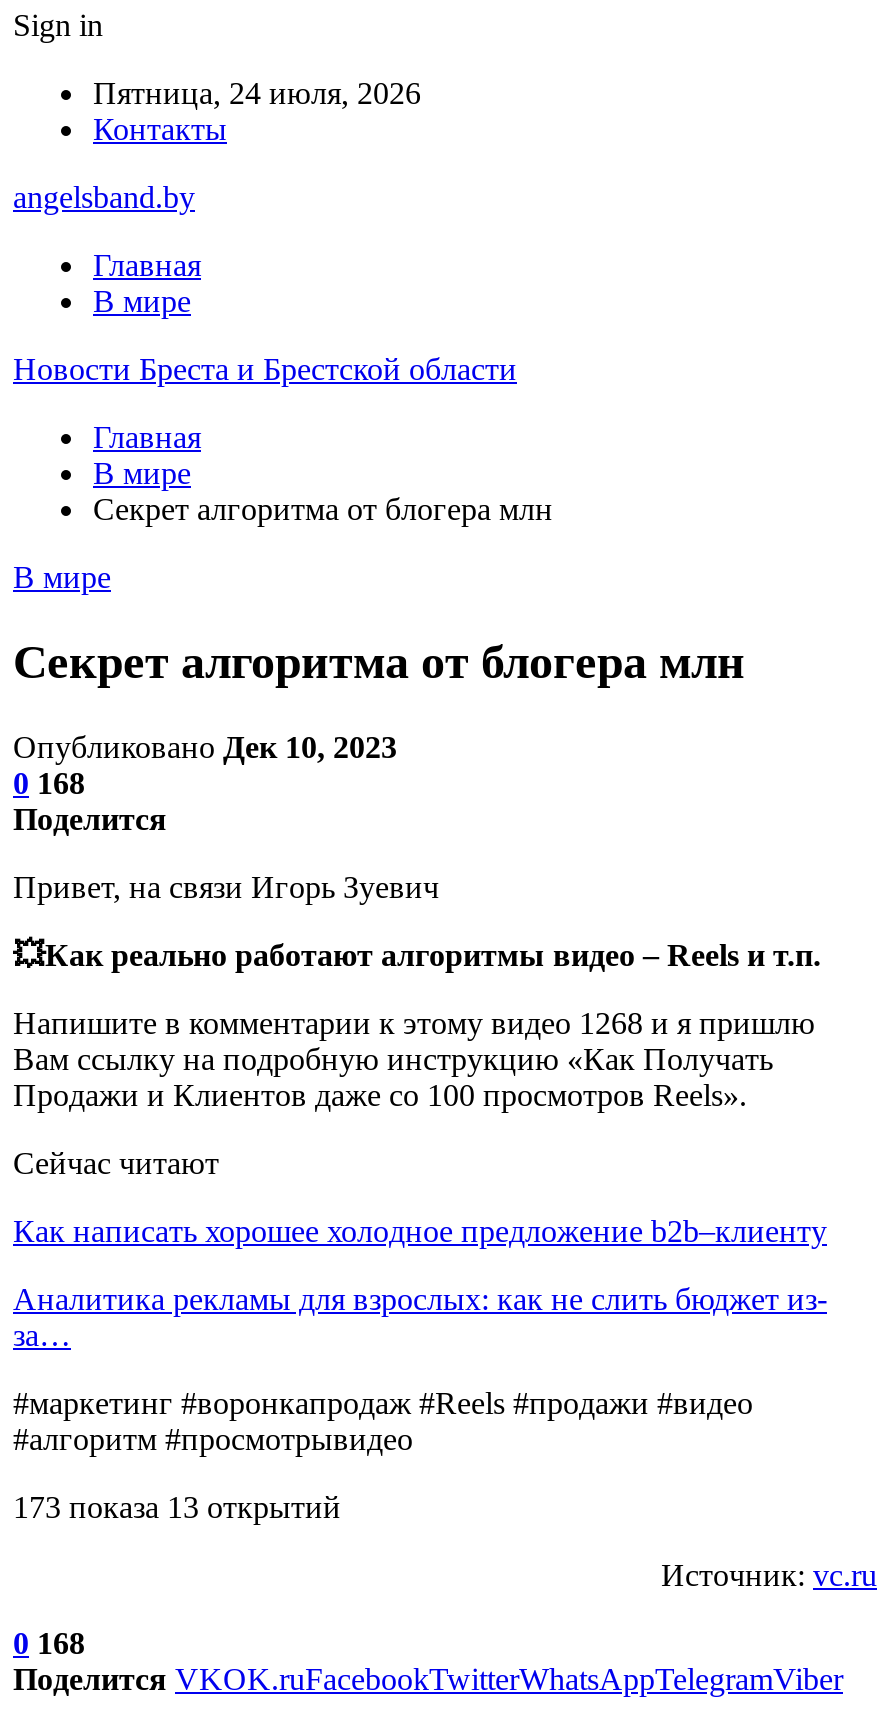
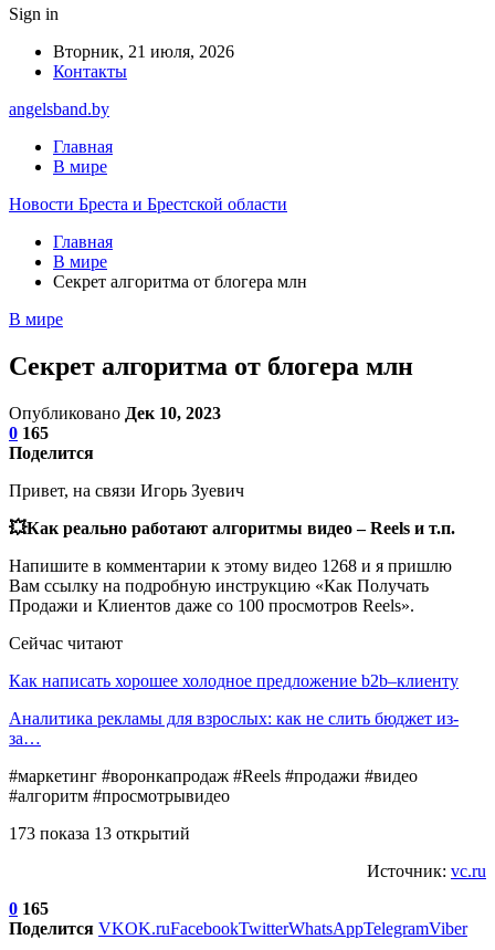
[93,76,421,110] Пятница, 24 июля, 2026 -> [53,42,234,61] Вторник, 21 июля, 2026
[13,766,85,800] 0 168 -> [9,423,49,442] 0 165
[13,1626,85,1660] 0 168 -> [9,899,49,918] 0 165

